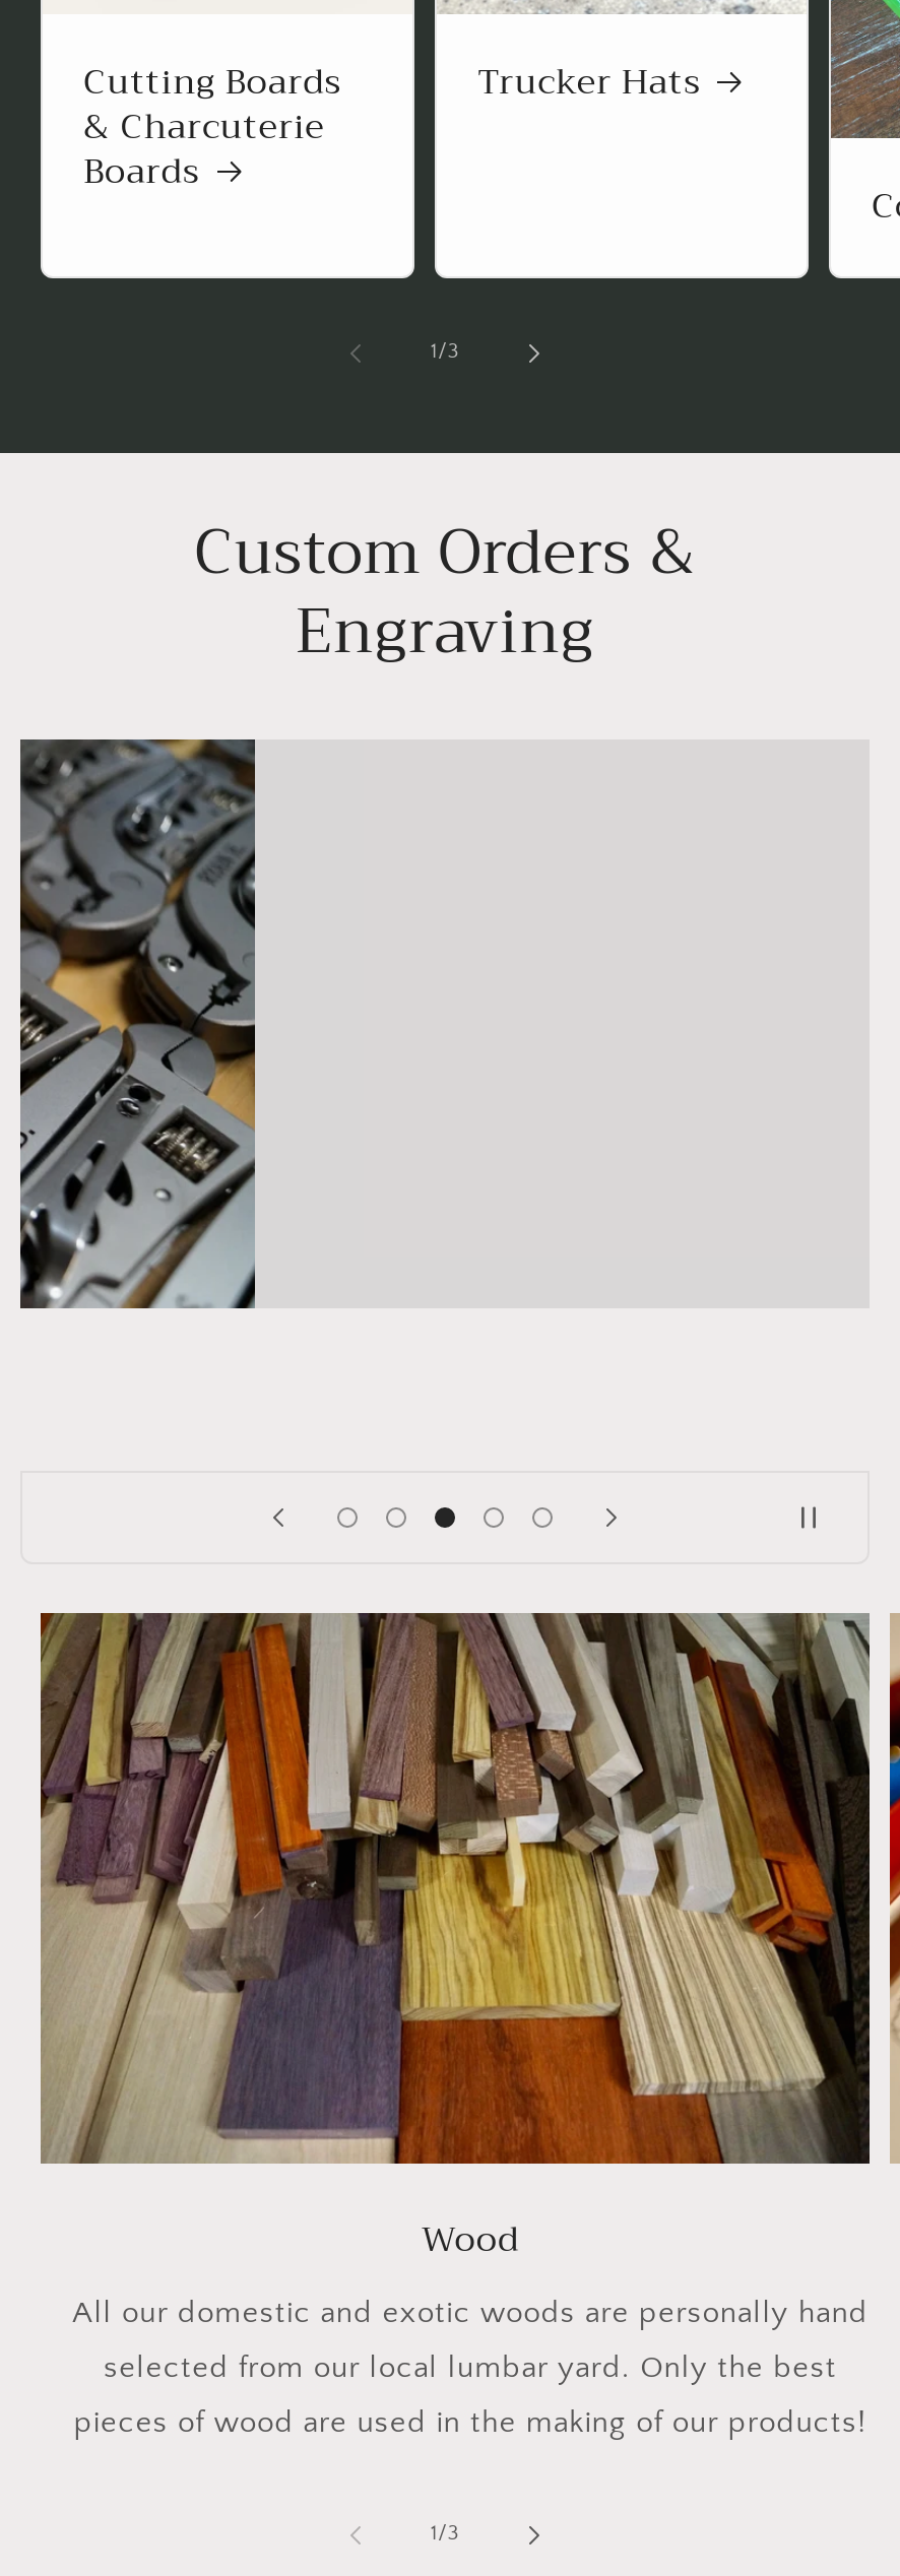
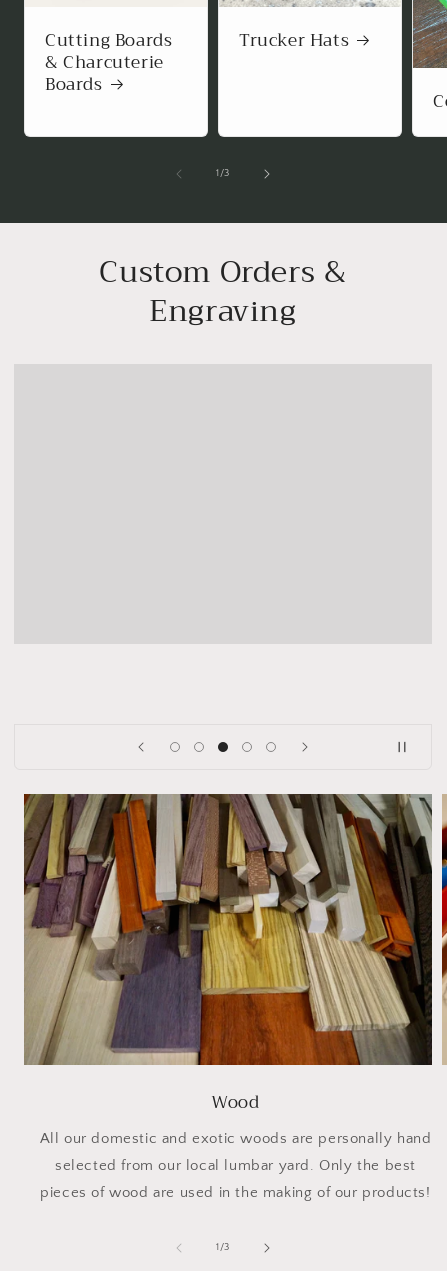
[18,737,258,1310] [image] -> none

